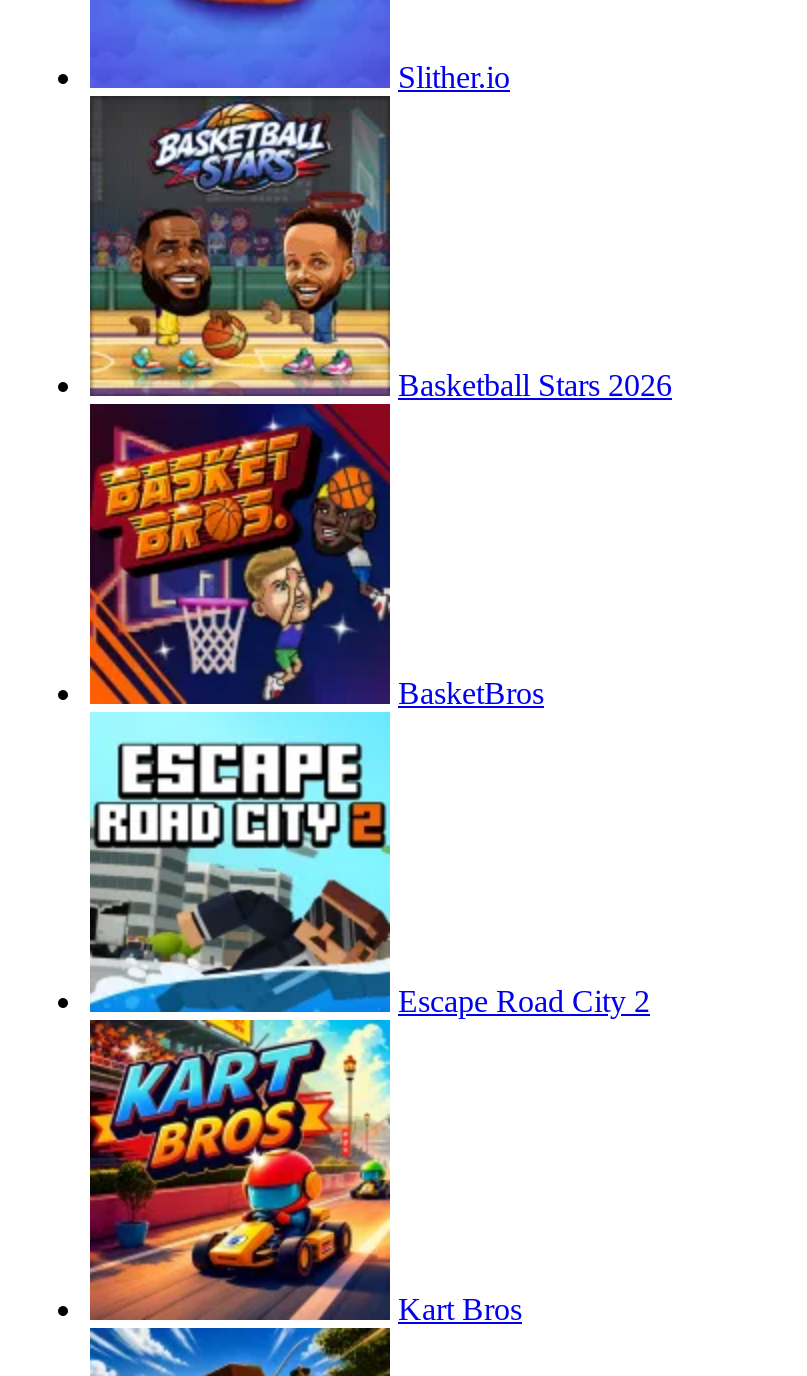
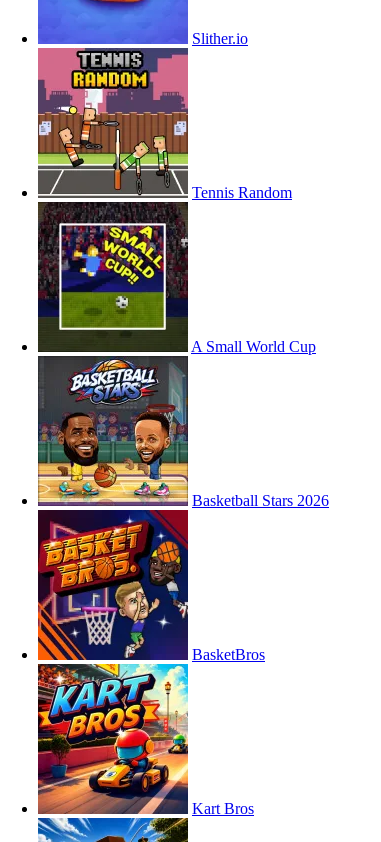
none -> [37,47,316,355] [image] | A Small World Cup
none -> [192,184,292,201] Tennis Random
moved [398,368,672,710] -> [192,492,329,663]: Basketball Stars 2026 | BasketBros
[88,712,650,1018] [image] | Escape Road City 2 -> none

